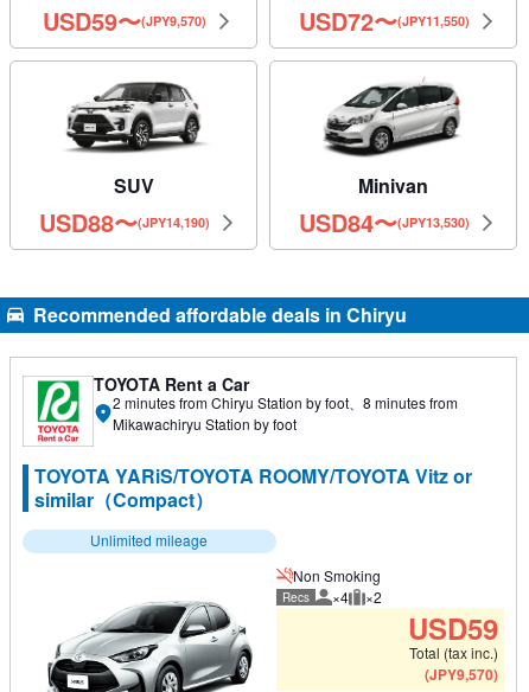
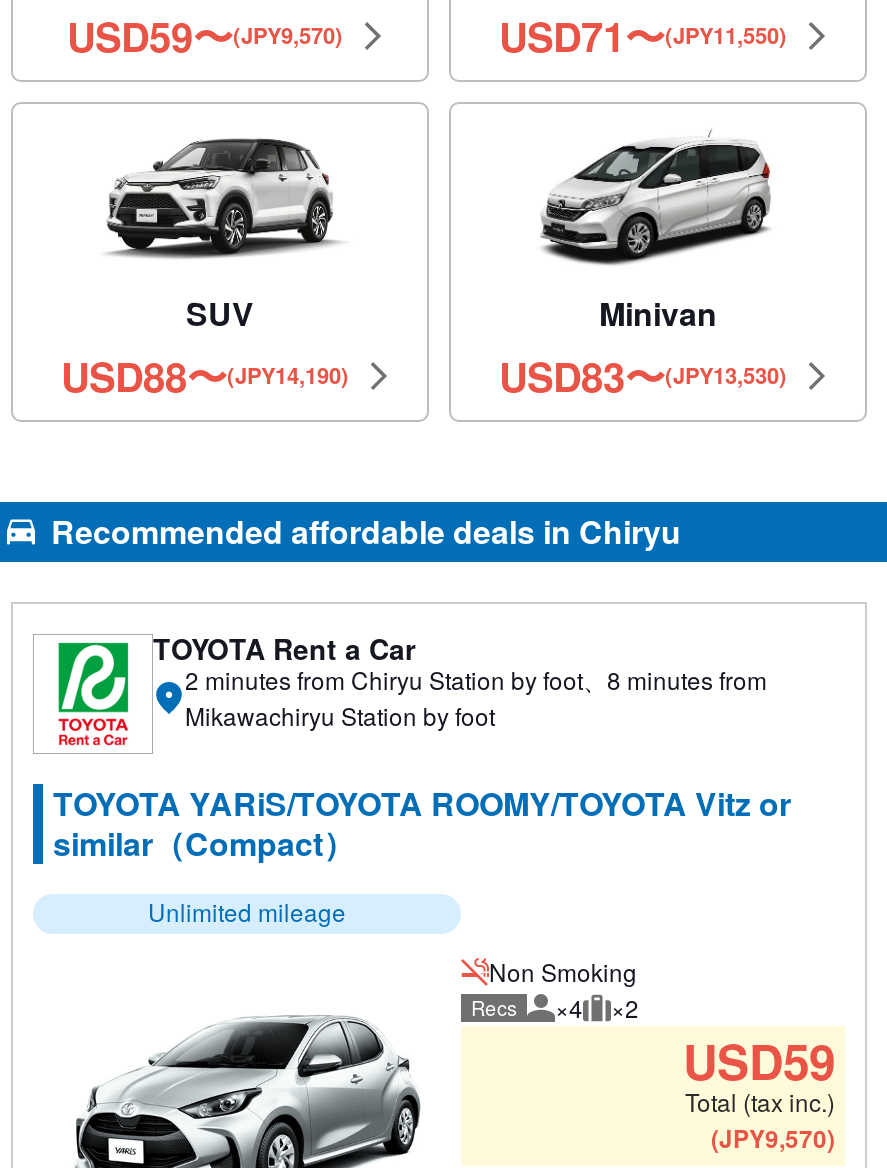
[299,3,470,37] USD72〜(JPY11,550) -> [499,5,787,63] USD71〜(JPY11,550)
[299,205,470,239] USD84〜(JPY13,530) -> [499,345,787,403] USD83〜(JPY13,530)

